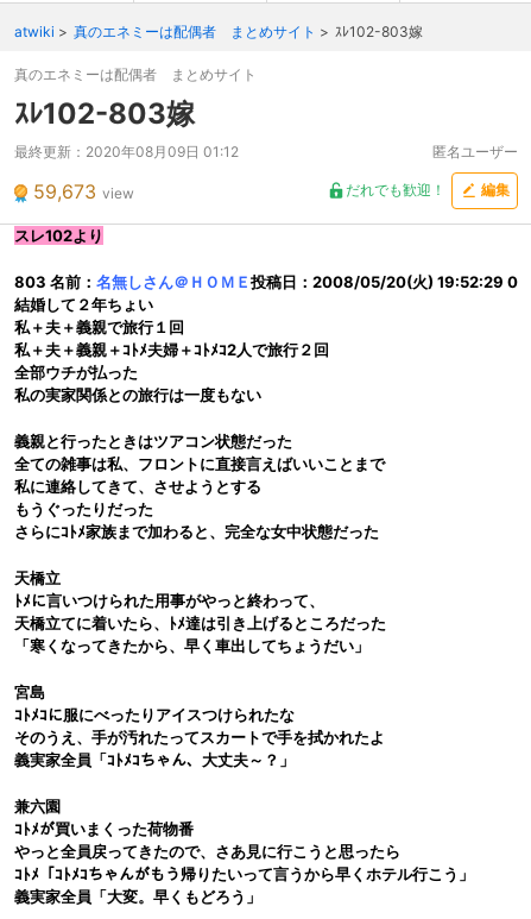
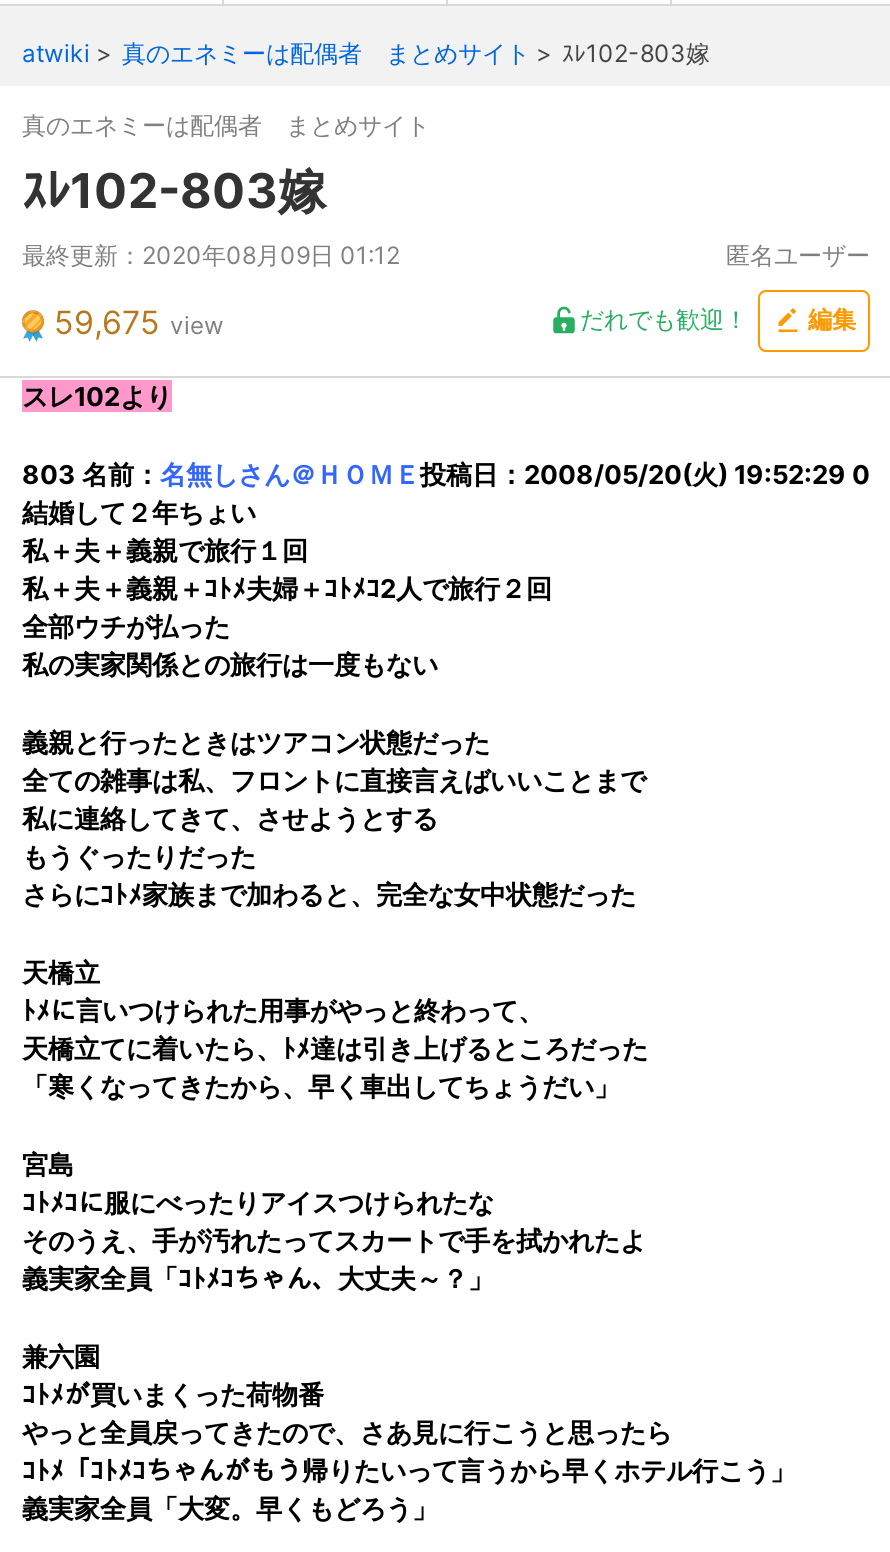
[33,179,134,203] 59,673 view -> [54,301,224,341] 59,675 view

